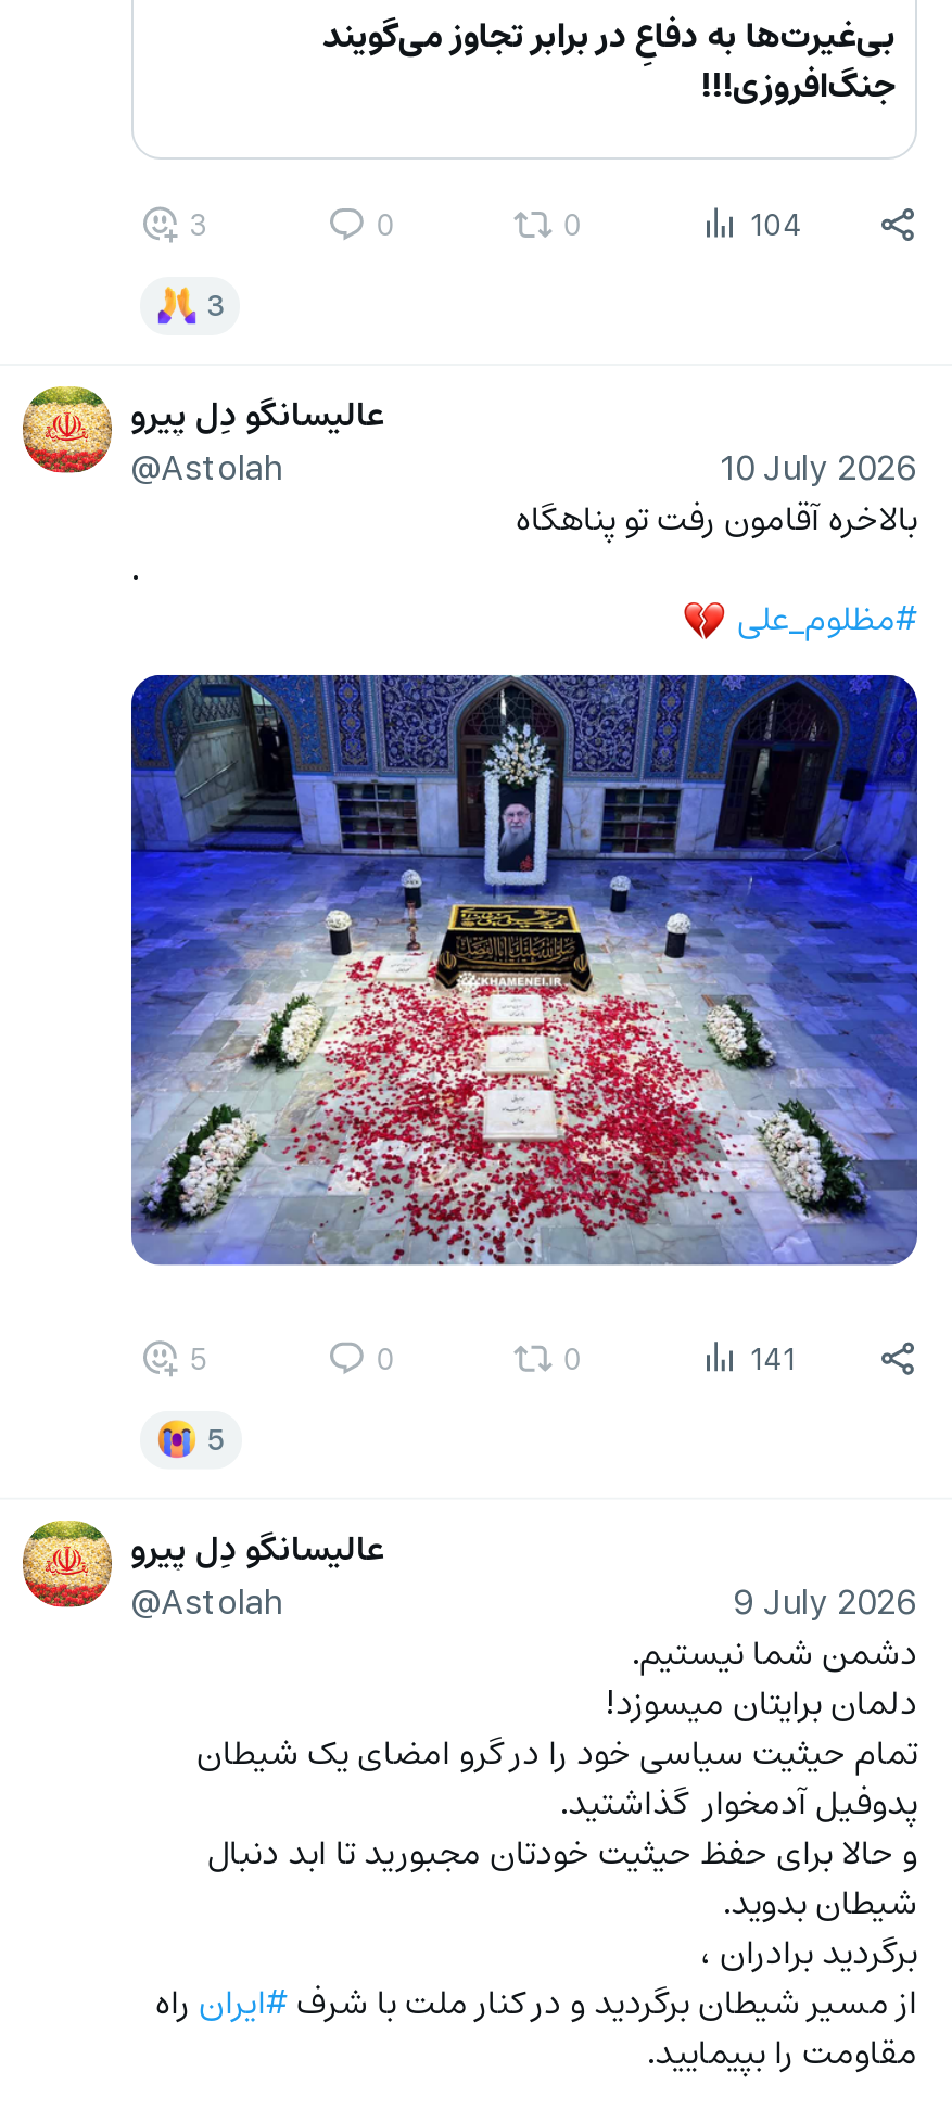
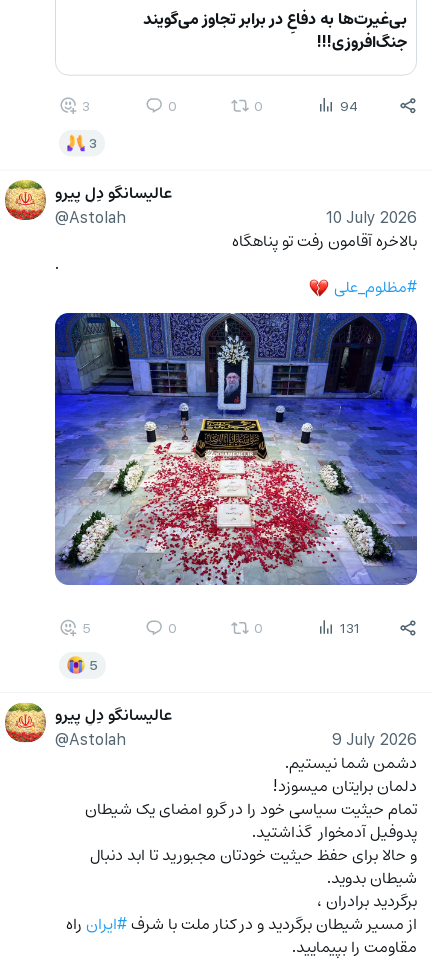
[750,204,802,245] 104 -> [340,96,358,115] 94
[750,1338,795,1379] 141 -> [340,618,360,637] 131

